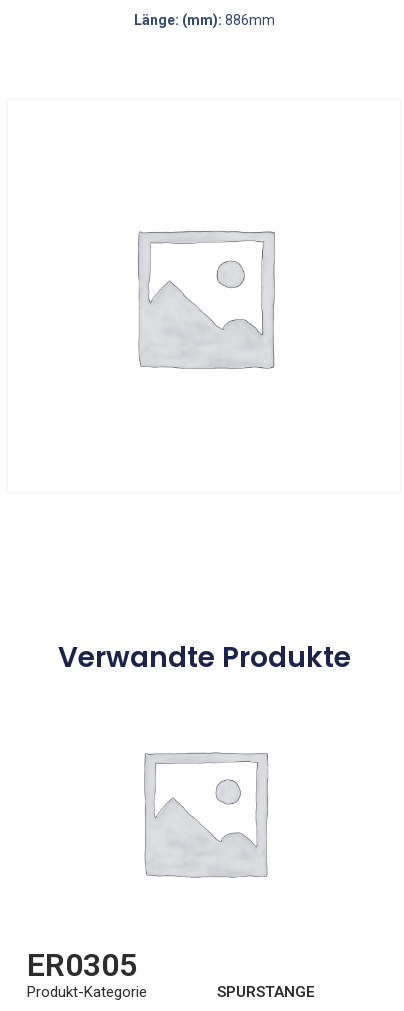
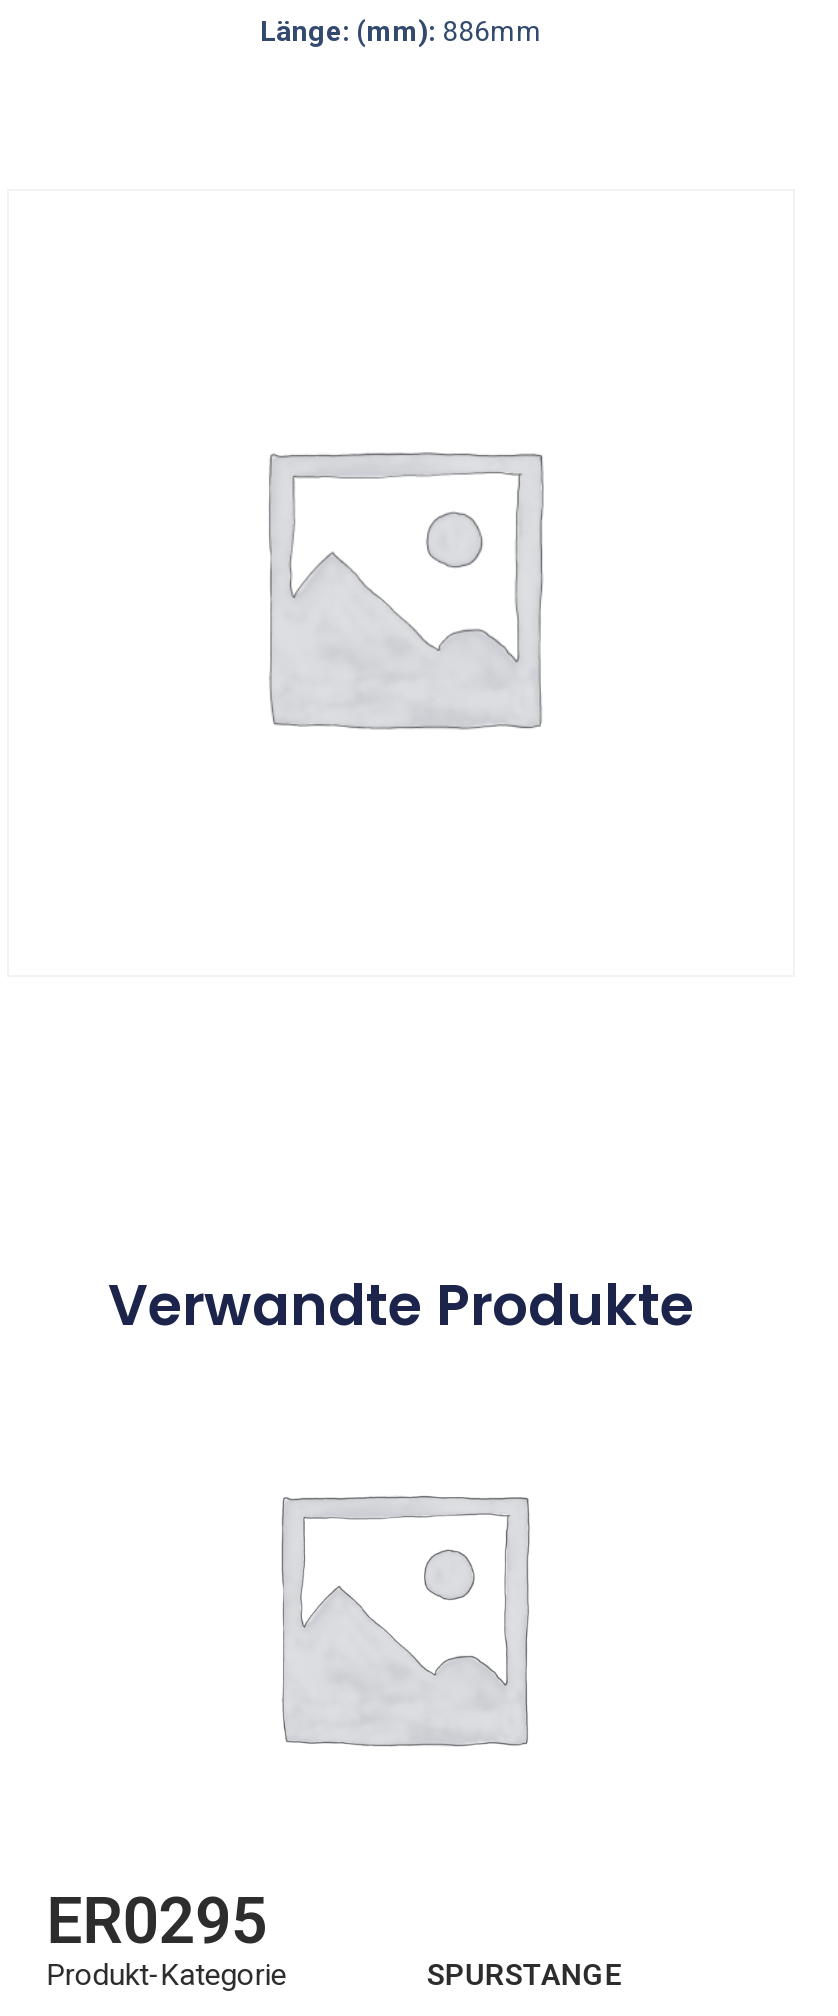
[27,946,137,984] ER0305 -> [47,1884,267,1960] ER0295

